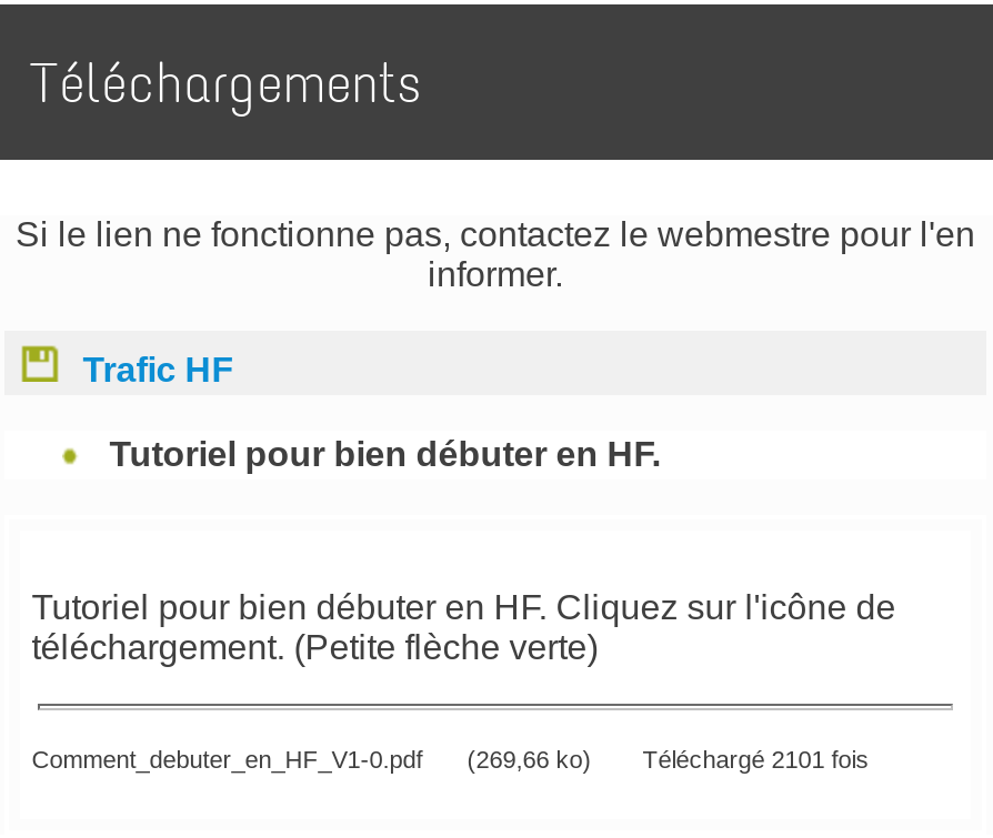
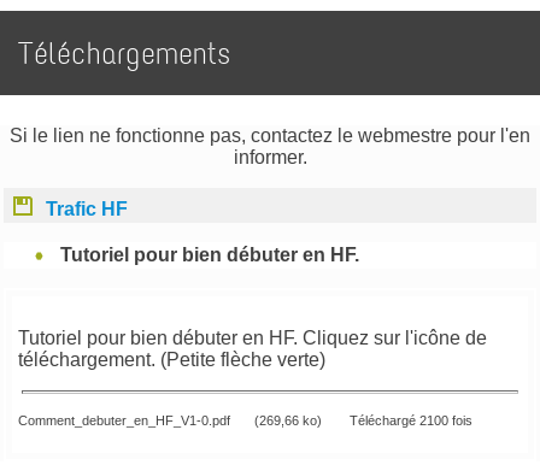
[636,746,869,773] Téléchargé 2101 fois -> [346,413,473,428] Téléchargé 2100 fois

